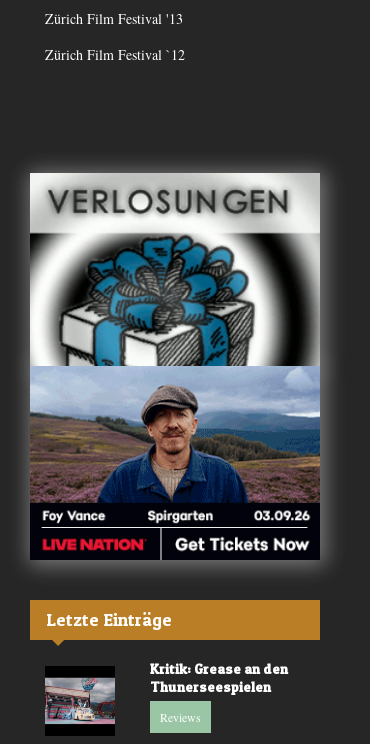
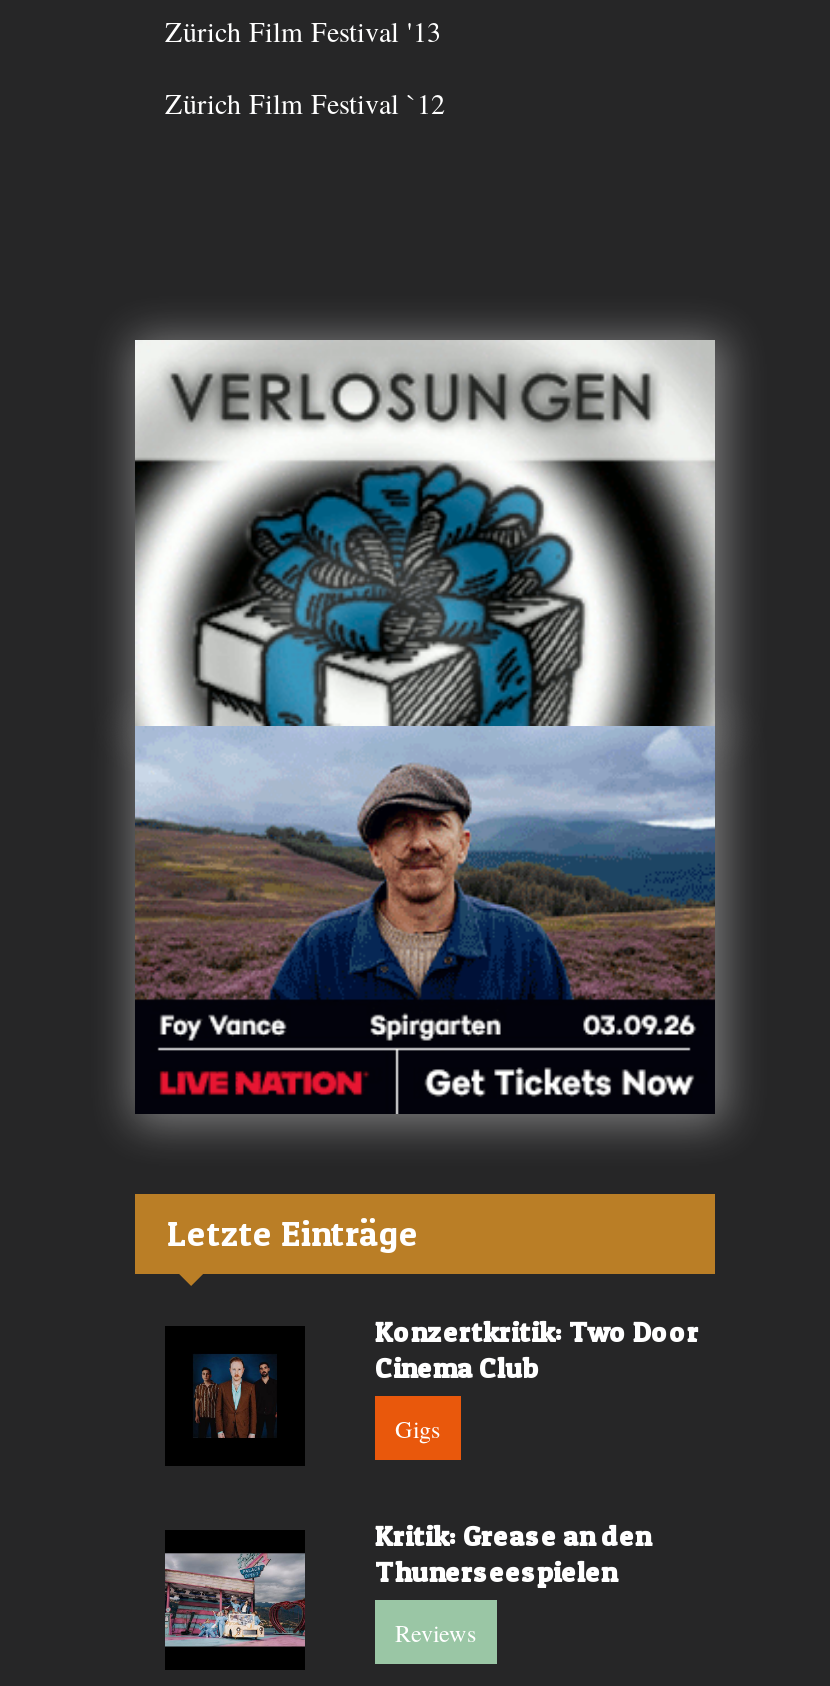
none -> [165,1313,699,1443] [image] | Konzertkritik: Two Door | Cinema Club | Gigs

